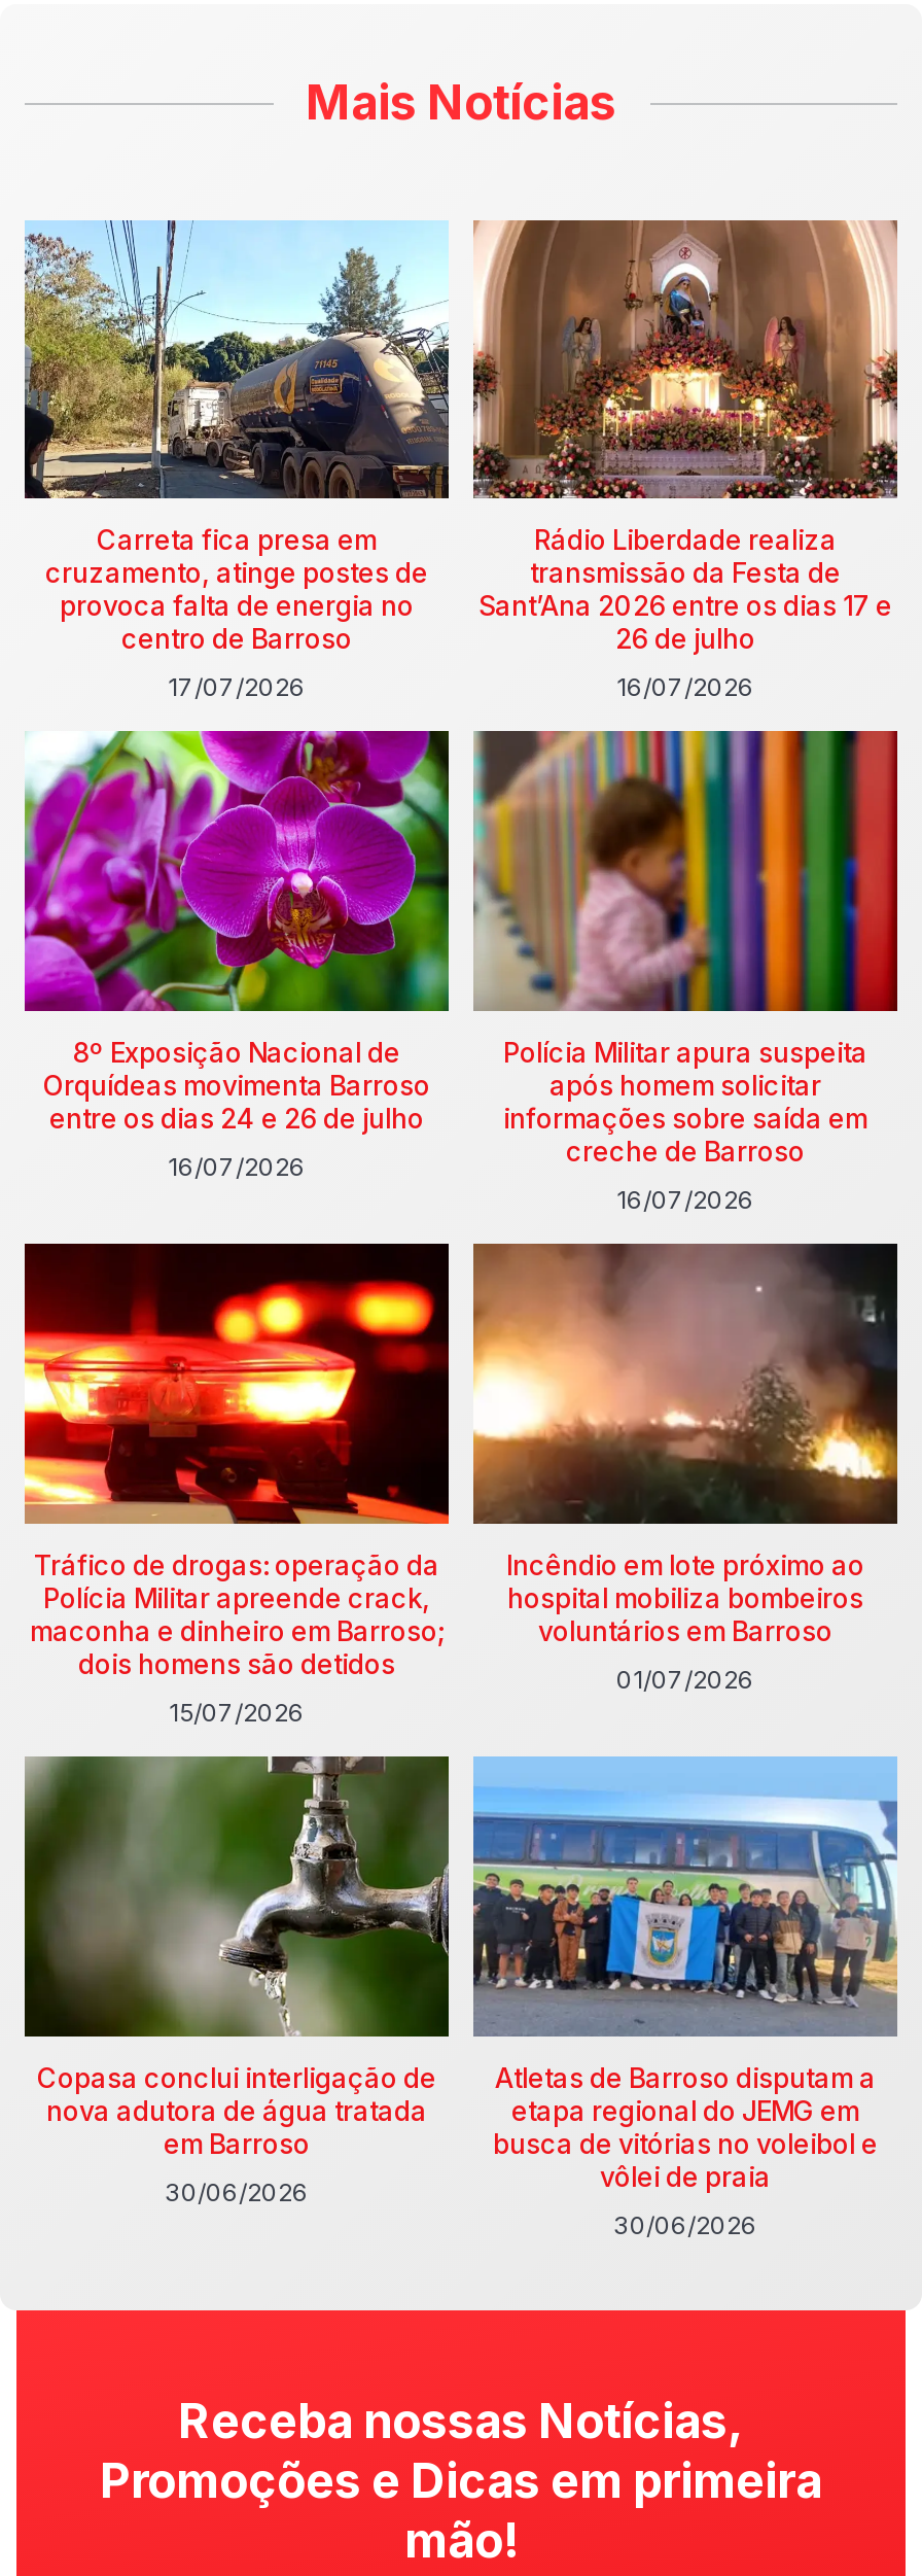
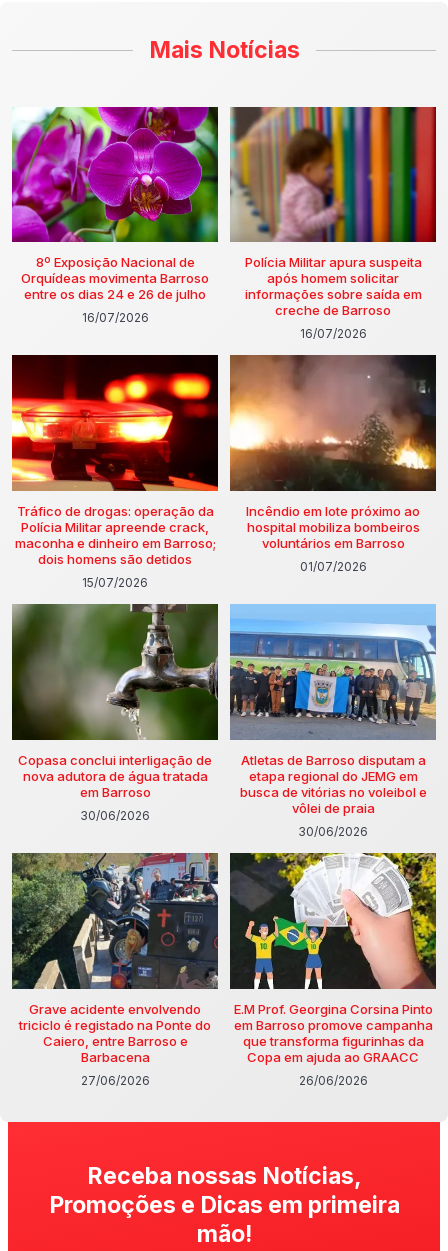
[23,218,449,703] [image] | Carreta fica presa em | cruzamento, atinge postes de | provoca falta de energia no | centro de Barroso | 17/07/2026 -> none
[473,218,899,703] [image] | Rádio Liberdade realiza | transmissão da Festa de | Sant’Ana 2026 entre os dias 17 e | 26 de julho | 16/07/2026 -> none
moved [21,727,878,2241] -> [10,104,426,839]: [image] | 8º Exposição Nacional de | Orquídeas movimenta Barroso | ... | vôlei de praia | 30/06/2026
none -> [12,852,218,1088] [image] | Grave acidente envolvendo | triciclo é registado na Ponte do | Caiero, entre Barroso e | Barbacena | 27/06/2026
none -> [229,852,437,1088] [image] | E.M Prof. Georgina Corsina Pinto | em Barroso promove campanha | que transforma figurinhas da | Copa em ajuda ao GRAACC | 26/06/2026

